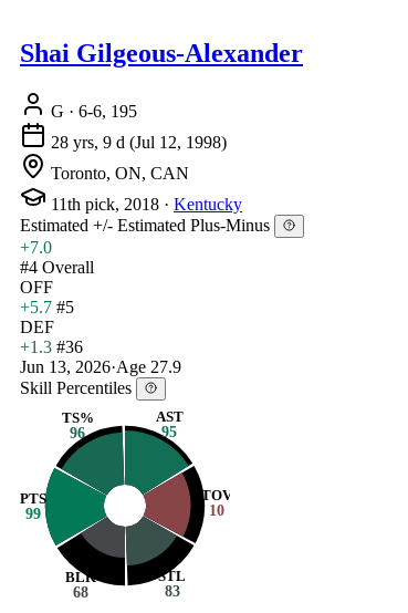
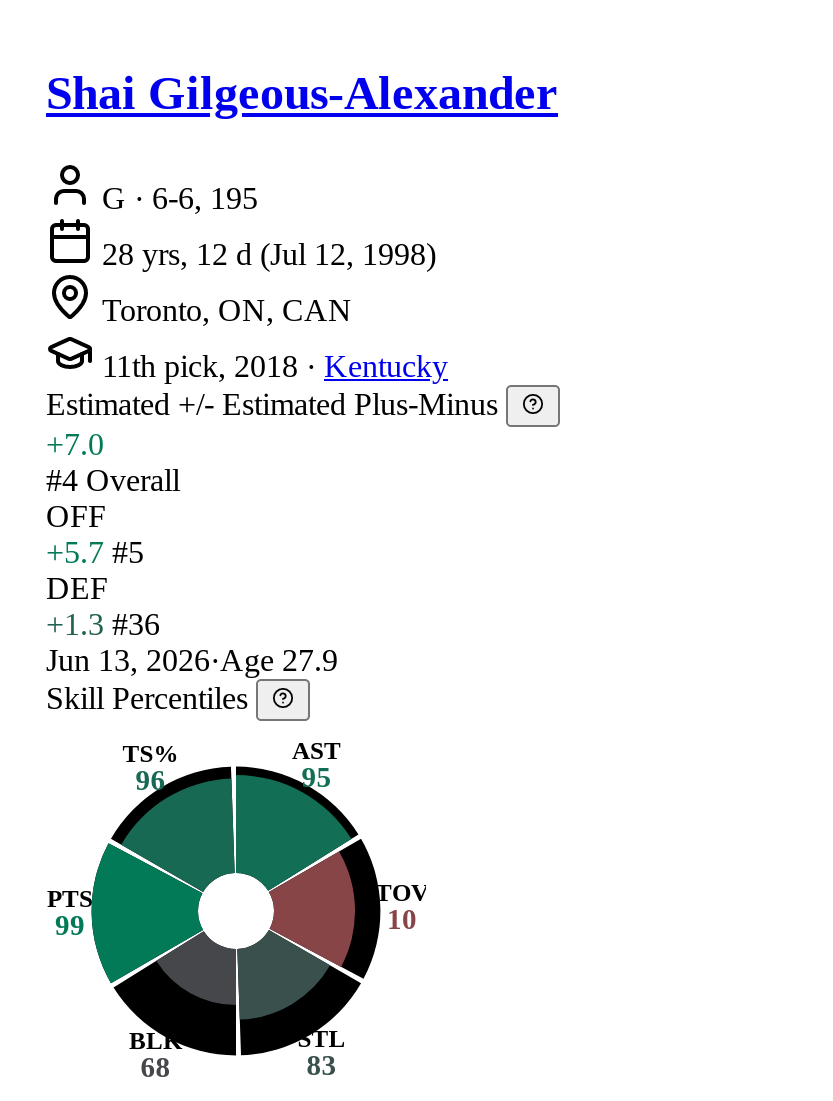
[51,132,227,151] 28 yrs, 9 d (Jul 12, 1998) -> [102,236,436,270] 28 yrs, 12 d (Jul 12, 1998)

